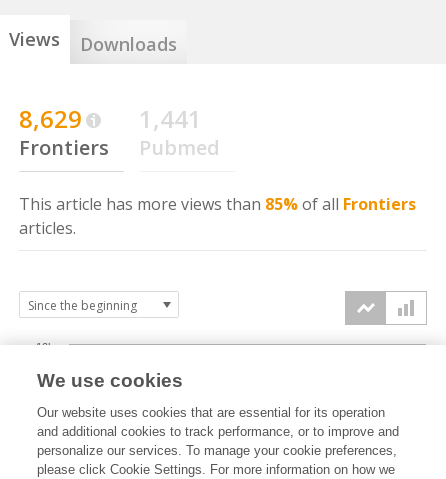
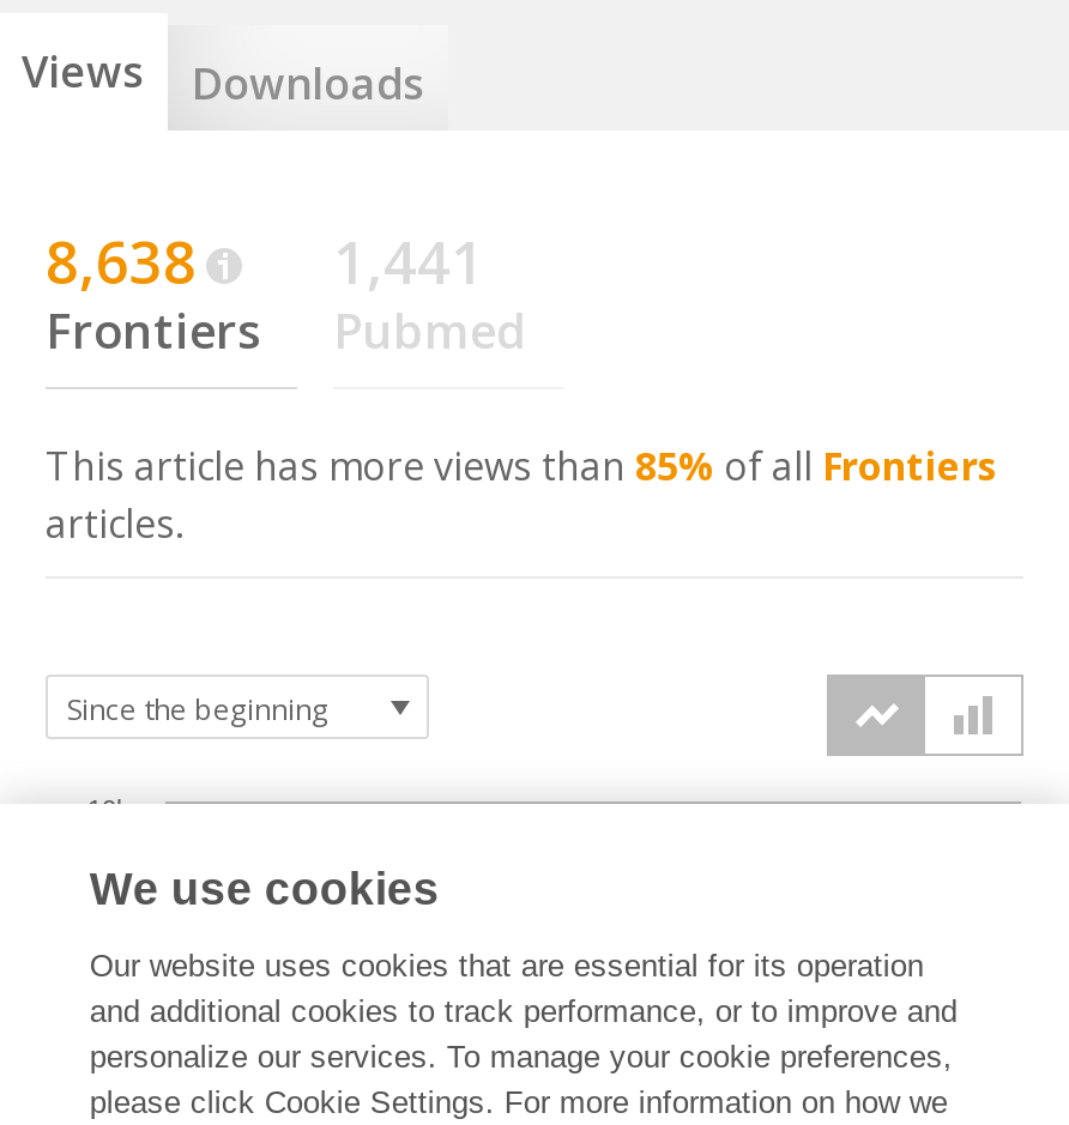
[19,102,82,135] 8,629 -> [46,222,197,301] 8,638

